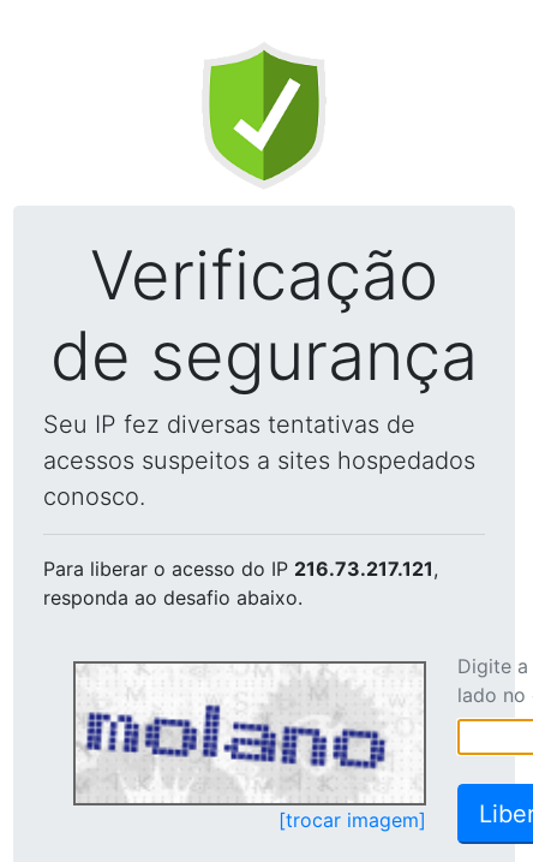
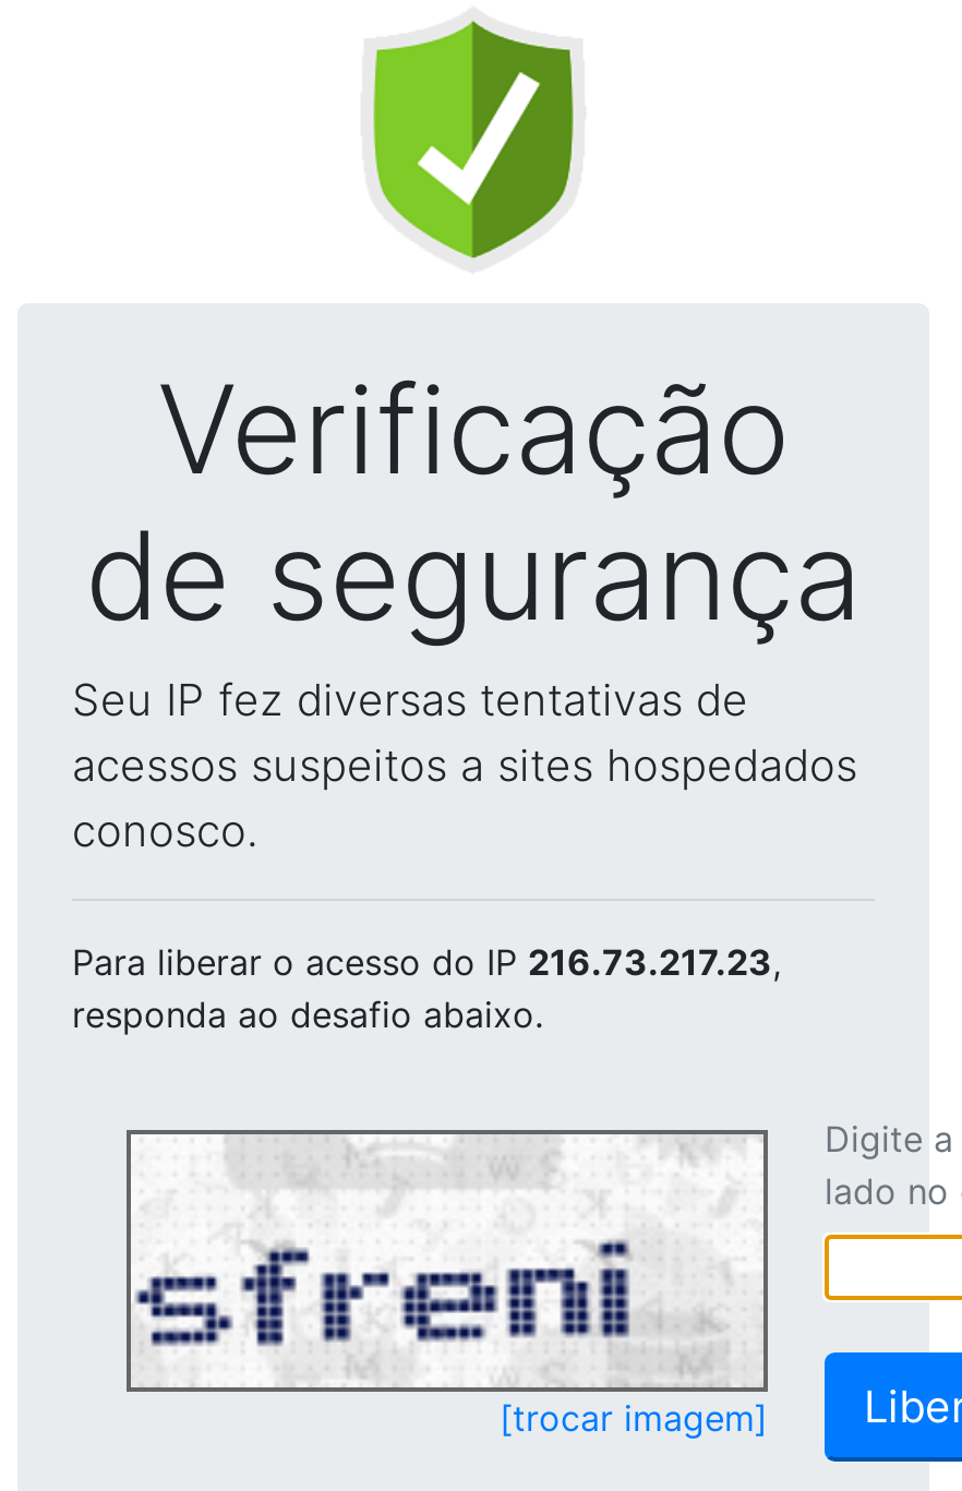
[43,557,438,581] Para liberar o acesso do IP 216.73.217.121, -> [72,940,781,984] Para liberar o acesso do IP 216.73.217.23,
[78,666,405,801] [image] -> [133,1141,731,1381] [image]

